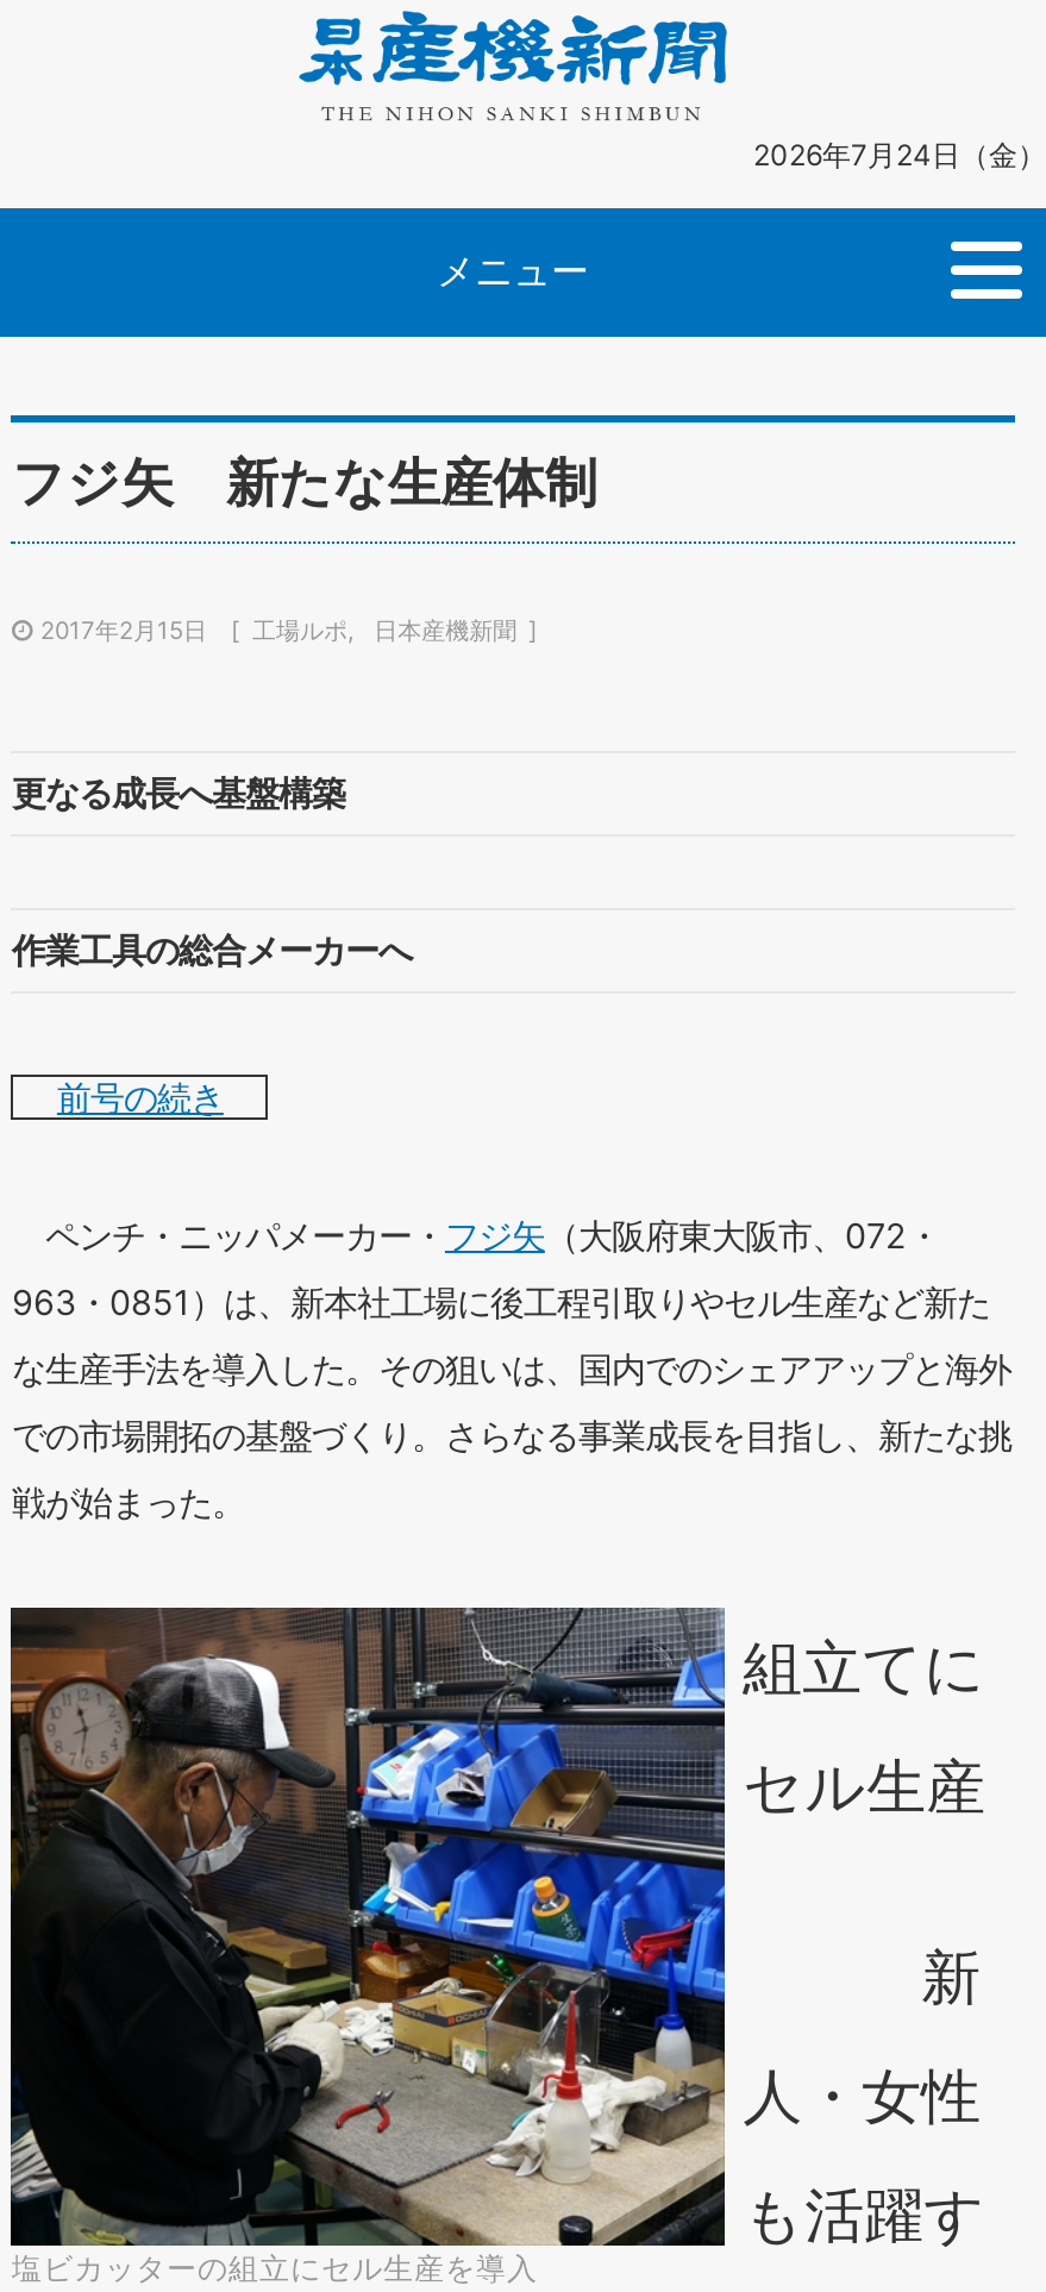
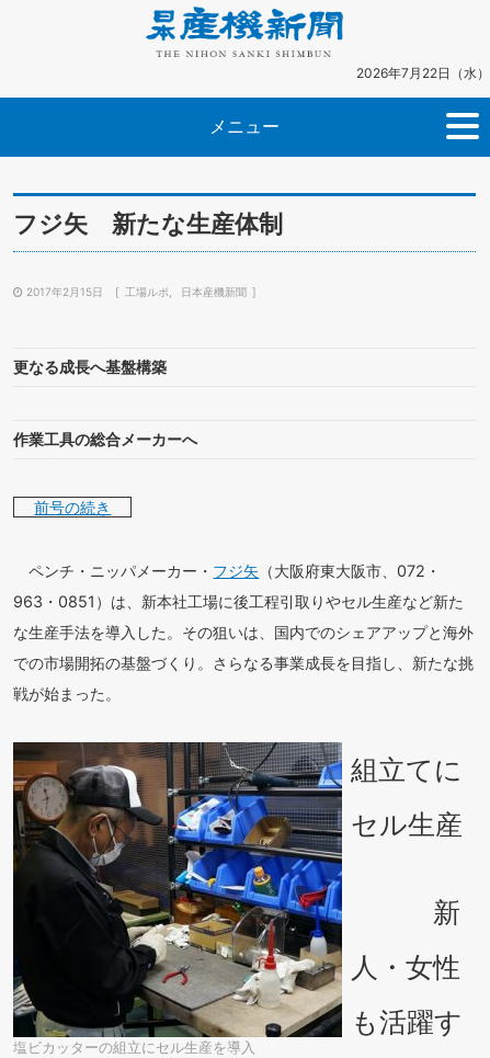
[753,136,1046,172] 2026年7月24日（金） -> [356,64,490,81] 2026年7月22日（水）

